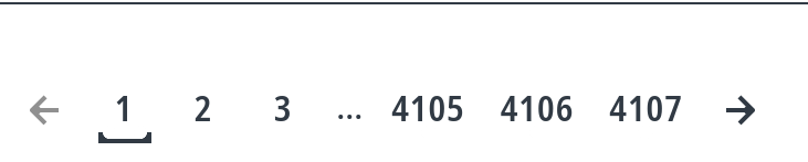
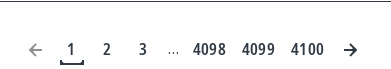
[392,83,465,132] 4105 -> [193,38,226,60] 4098
[500,83,574,132] 4106 -> [242,38,275,60] 4099
[609,83,683,132] 4107 -> [291,38,324,60] 4100

